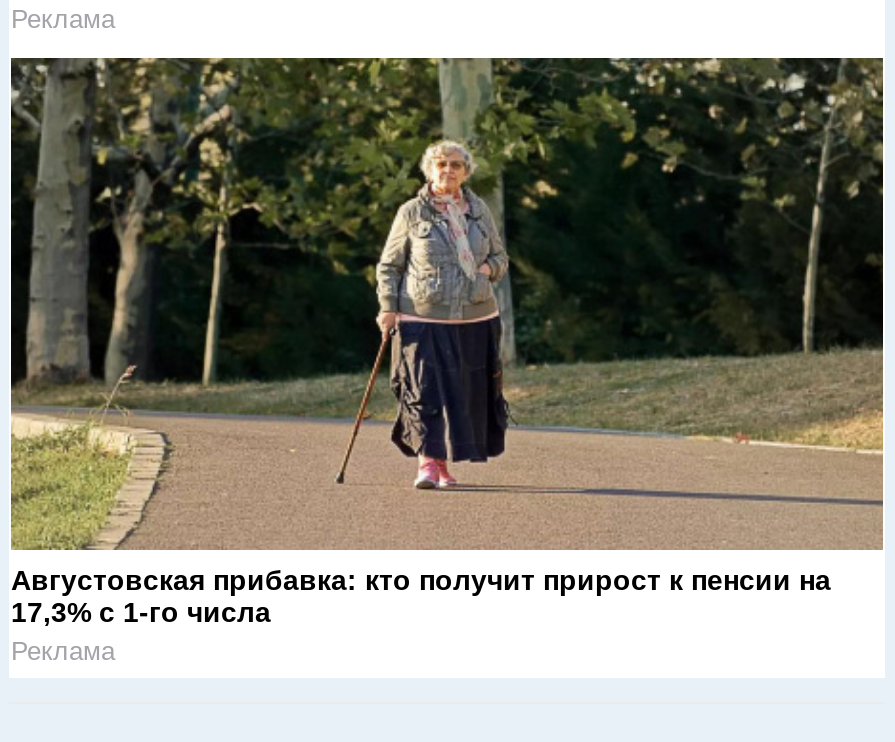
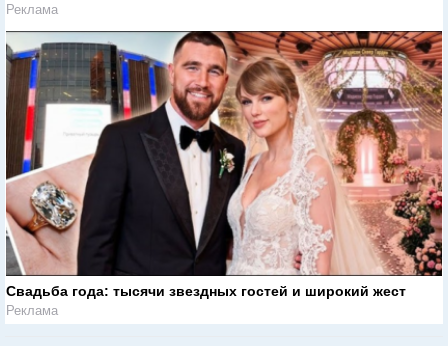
[9,56,885,629] [image] | Августовская прибавка: кто получит прирост к пенсии на | 17,3% с 1-го числа -> [6,29,443,299] [image] | Свадьба года: тысячи звездных гостей и широкий жест

